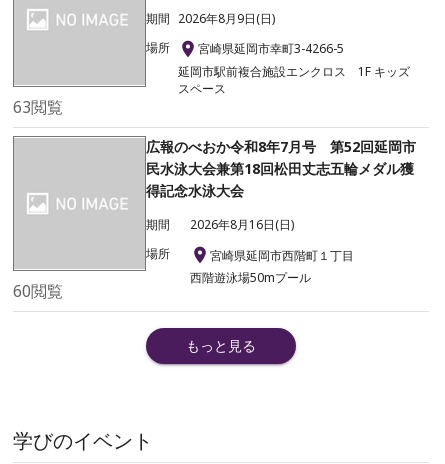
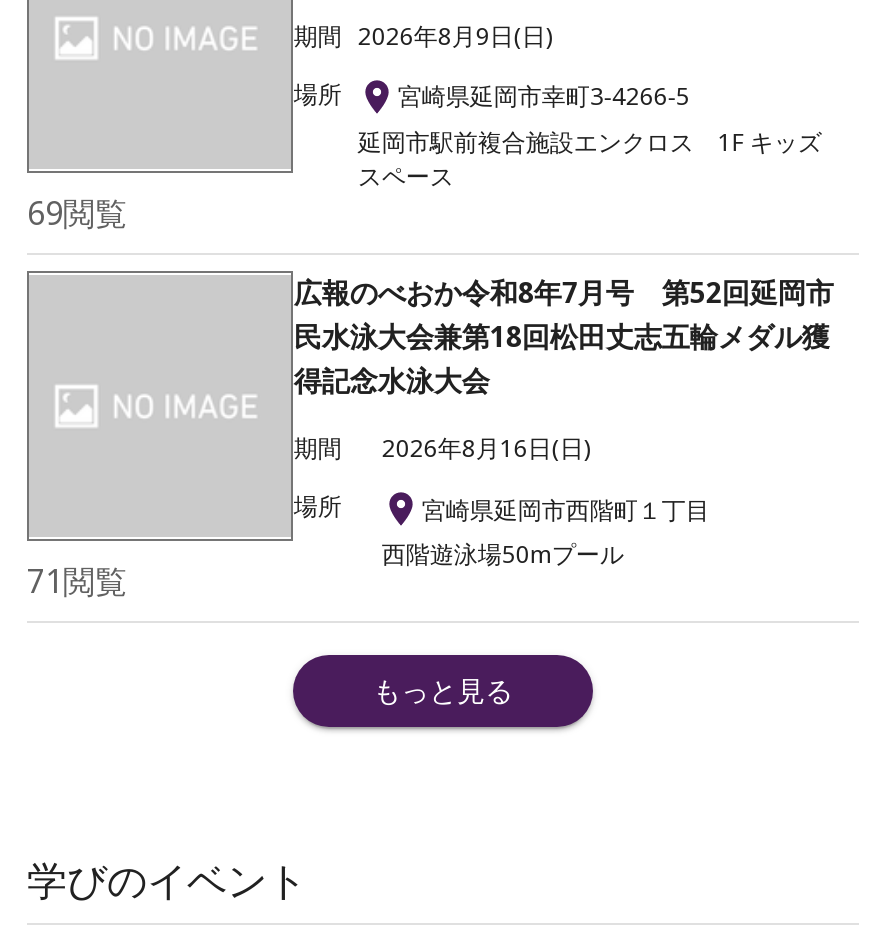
[13,96,63,118] 63閲覧 -> [27,191,127,235] 69閲覧
[13,280,63,302] 60閲覧 -> [27,560,127,604] 71閲覧

